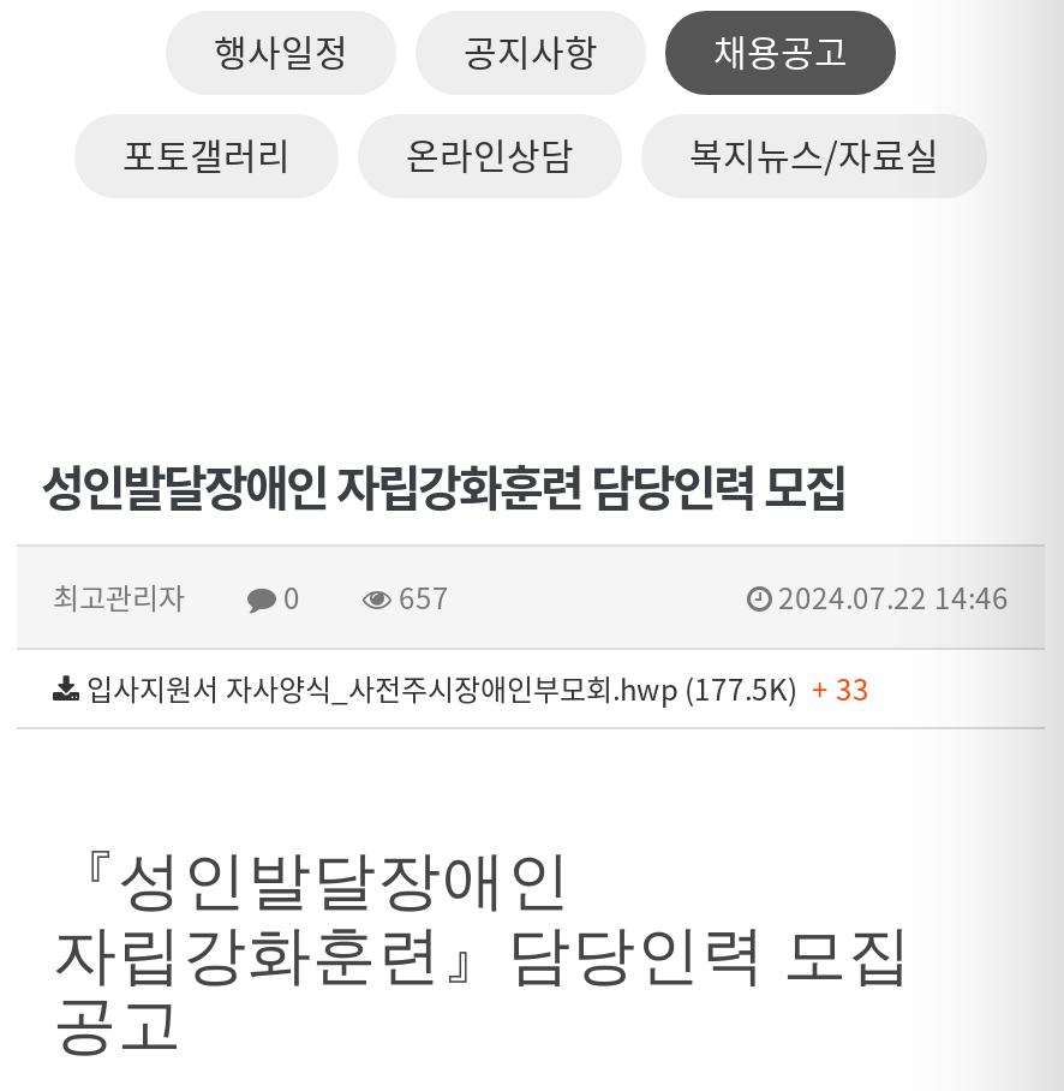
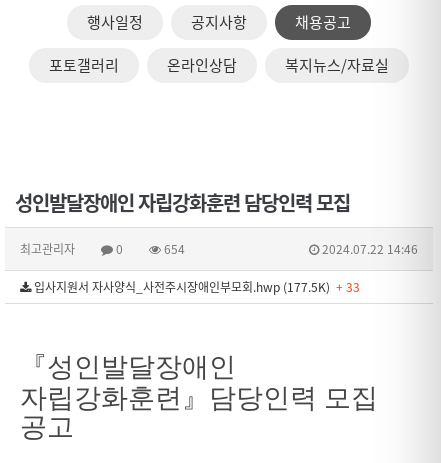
[276,575,449,618] 0 657 -> [113,240,185,258] 0 654

